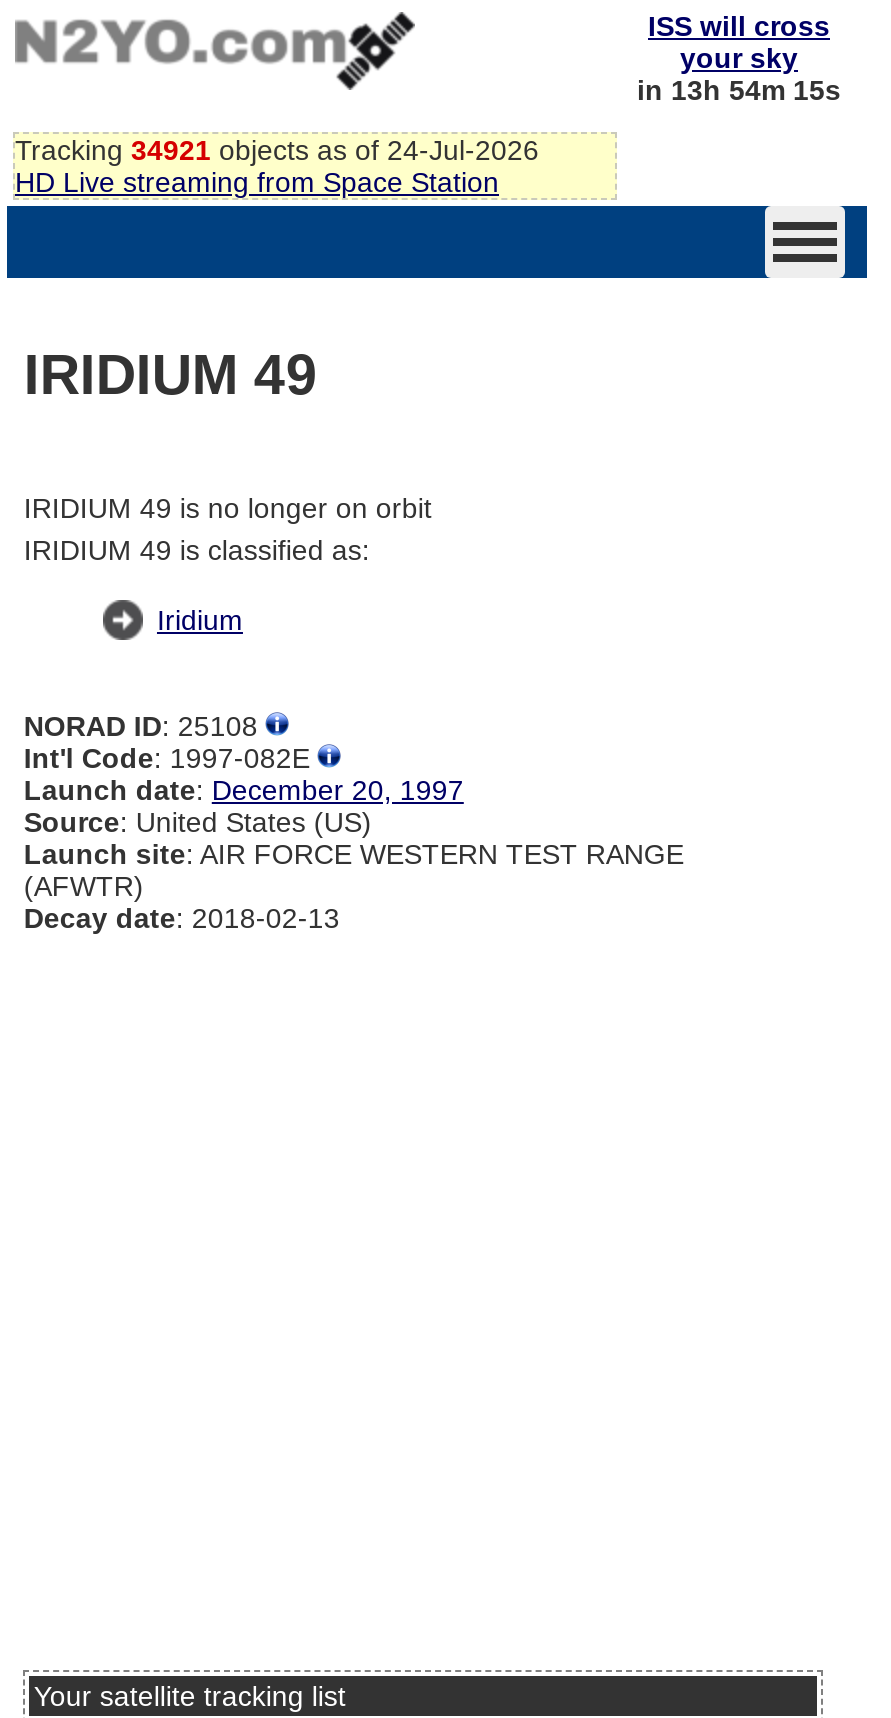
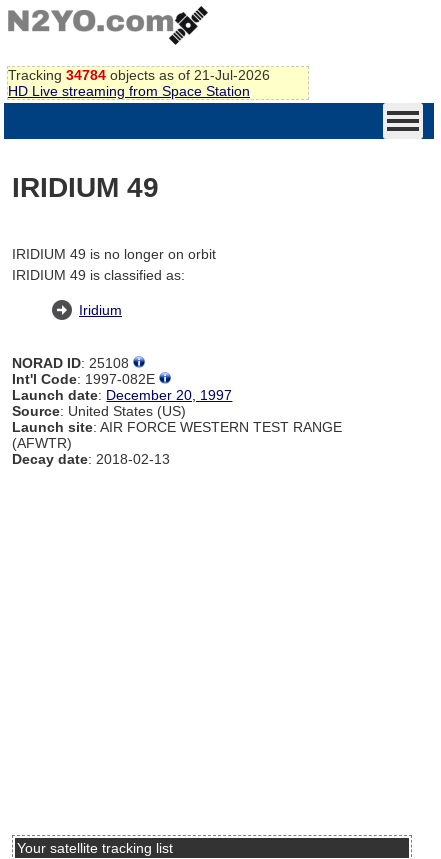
[637,10,841,106] ISS will cross | your sky | in 13h 54m 15s -> none
[15,134,539,166] Tracking 34921 objects as of 24-Jul-2026 -> [8,67,270,83] Tracking 34784 objects as of 21-Jul-2026

